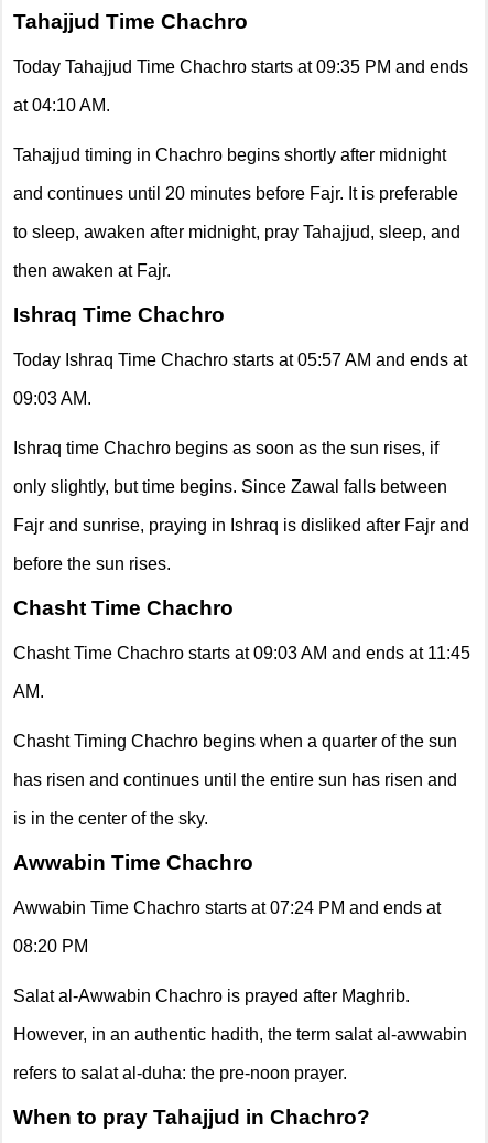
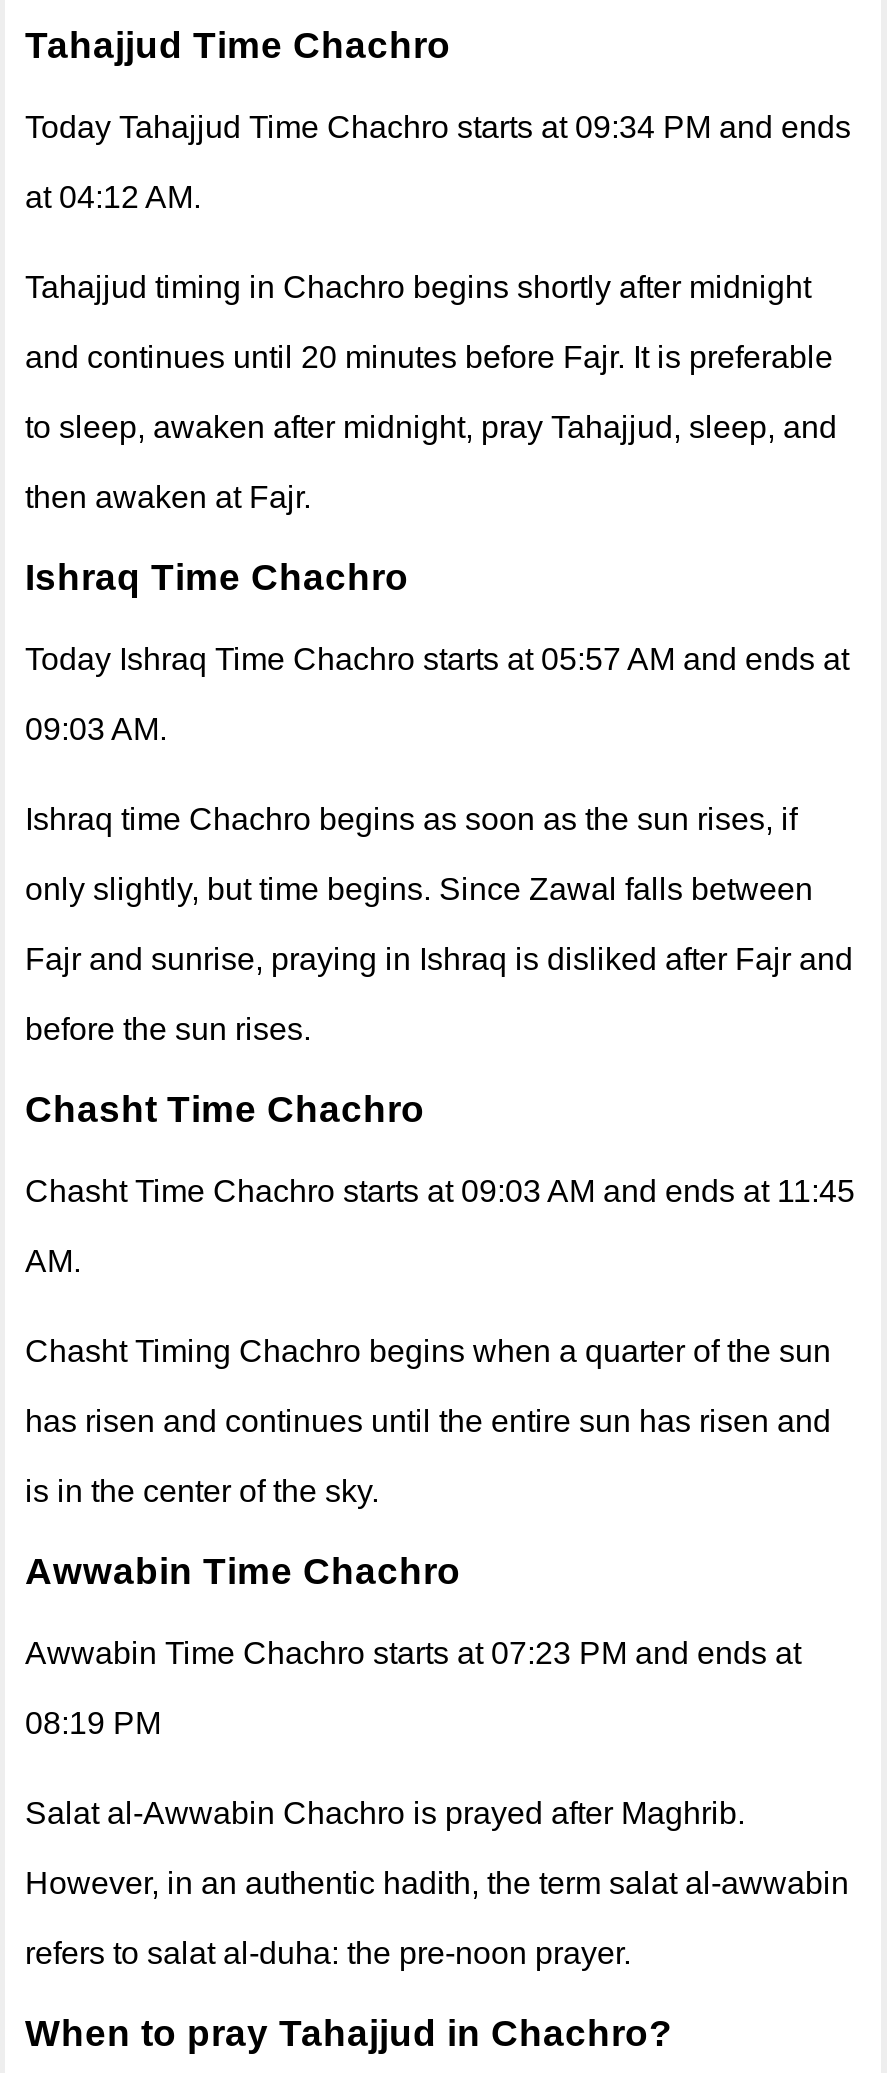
[13,57,468,76] Today Tahajjud Time Chachro starts at 09:35 PM and ends -> [25,109,851,143] Today Tahajjud Time Chachro starts at 09:34 PM and ends
[13,96,110,114] at 04:10 AM. -> [25,179,201,213] at 04:12 AM.
[13,898,441,917] Awwabin Time Chachro starts at 07:24 PM and ends at -> [25,1635,801,1669] Awwabin Time Chachro starts at 07:23 PM and ends at
[13,937,88,955] 08:20 PM -> [25,1705,161,1739] 08:19 PM

